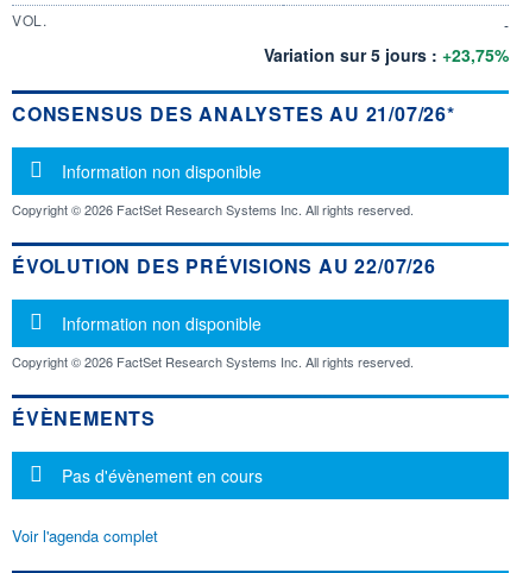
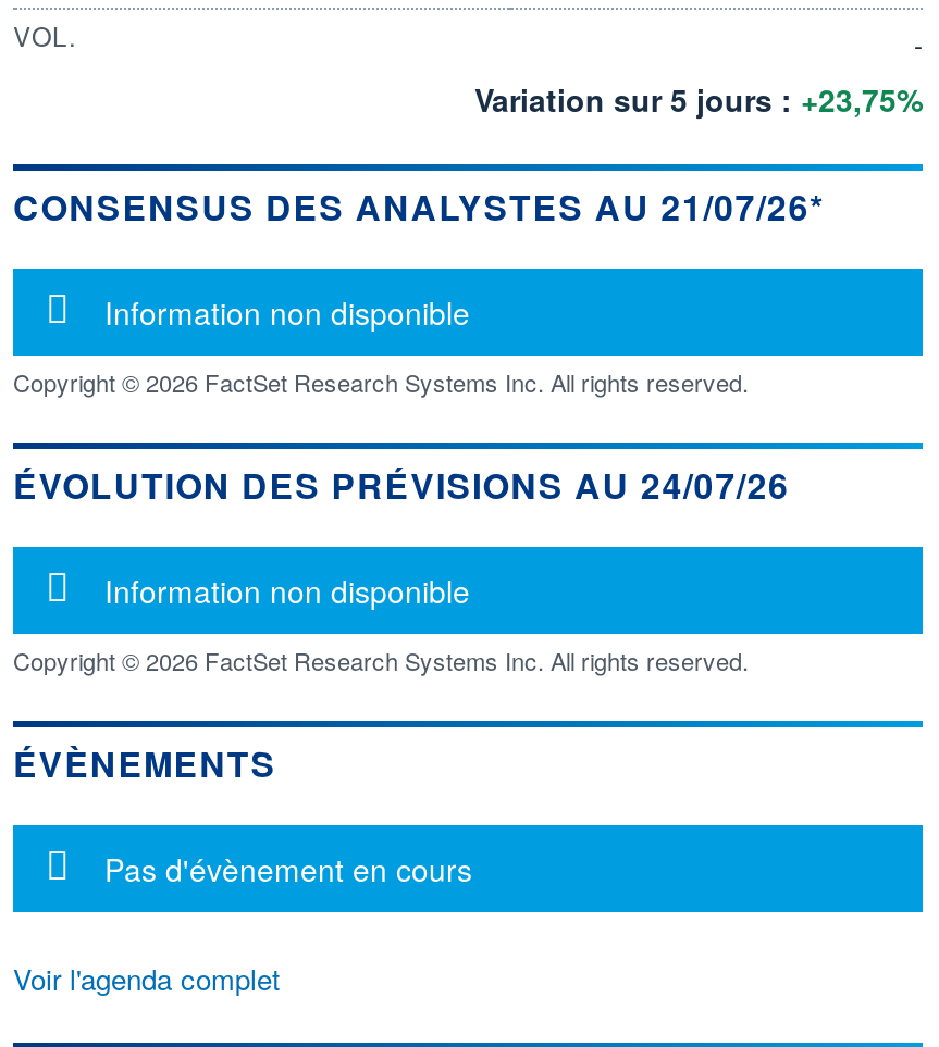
[12,252,436,279] ÉVOLUTION DES PRÉVISIONS AU 22/07/26 -> [13,460,789,510] ÉVOLUTION DES PRÉVISIONS AU 24/07/26

